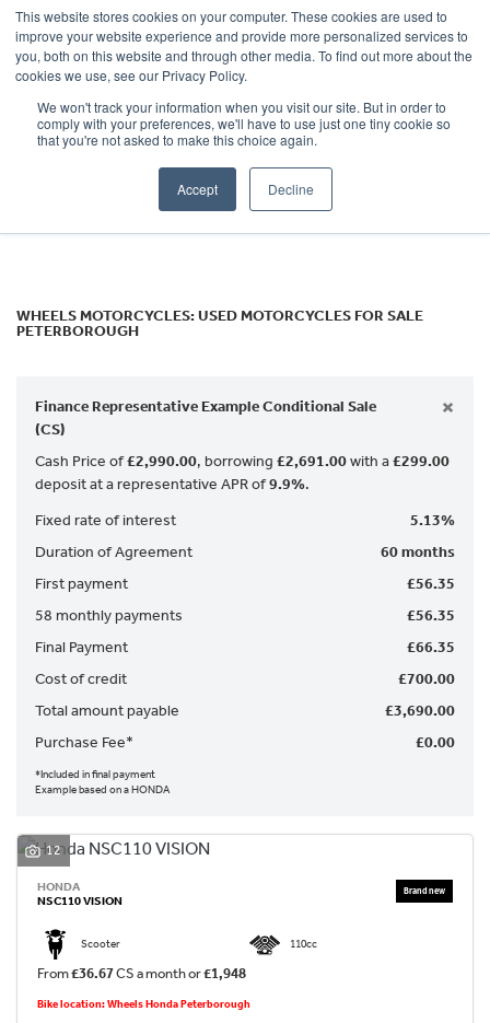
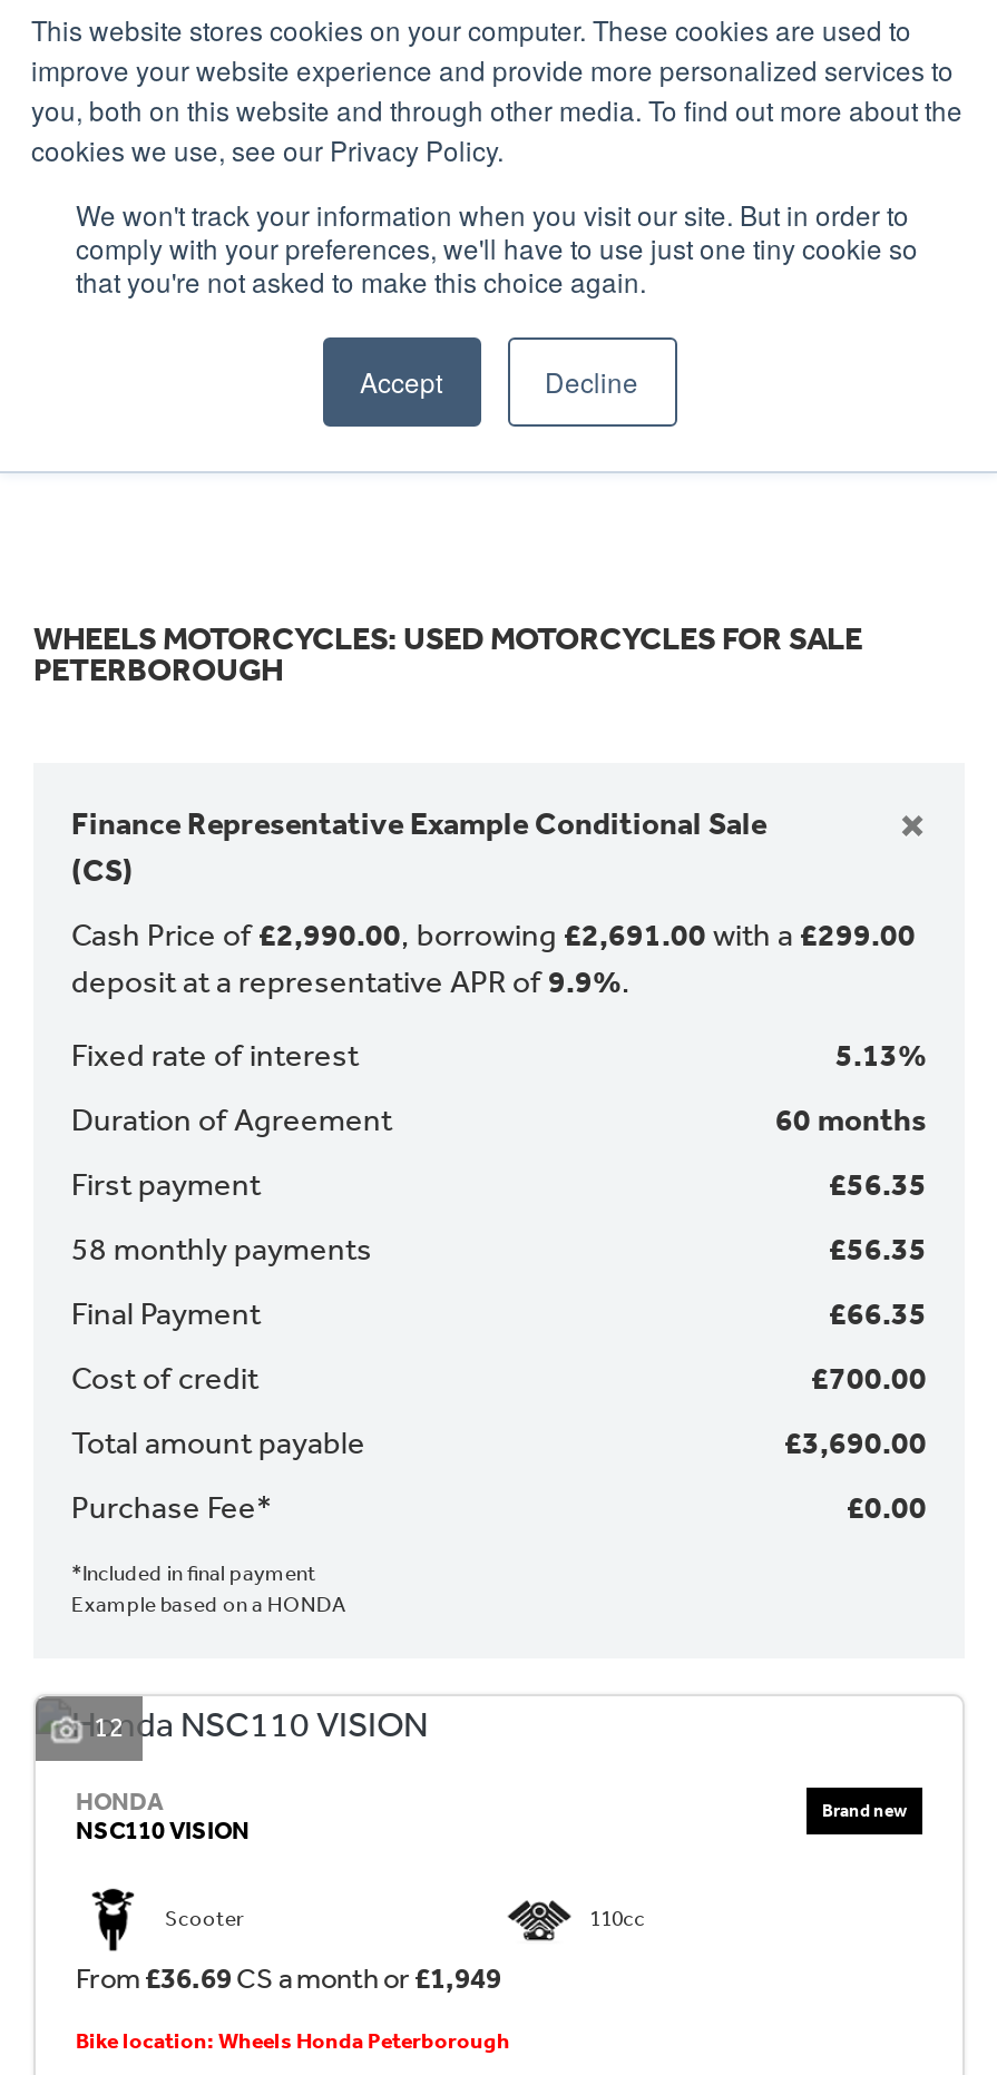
[37,965,246,981] From £36.67 CS a month or £1,948 -> [76,1961,501,1995] From £36.69 CS a month or £1,949

